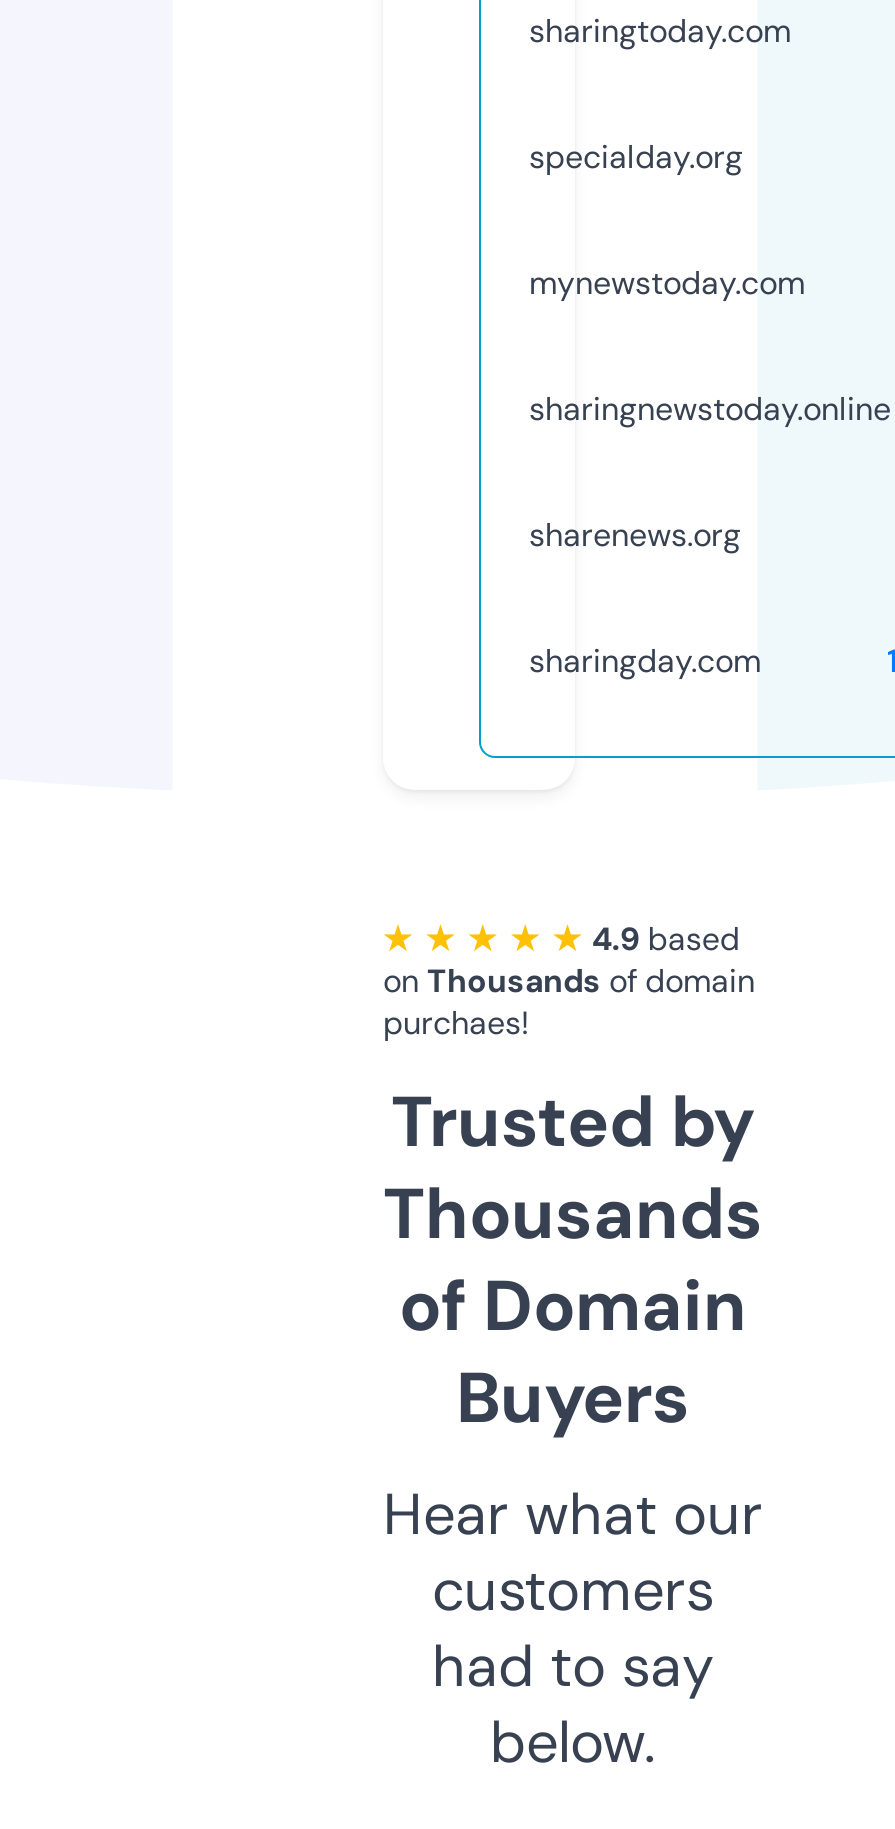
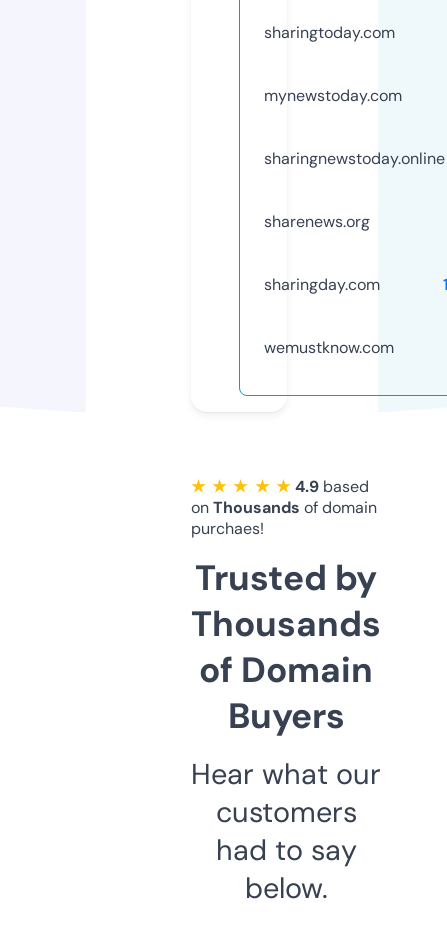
[529,136,743,178] specialday.org -> none
moved [529,262,891,682] -> [264,85,445,295]: mynewstoday.com | sharingnewstoday.online | sharenews.org | sharingday.com
none -> [264,337,394,358] wemustknow.com

